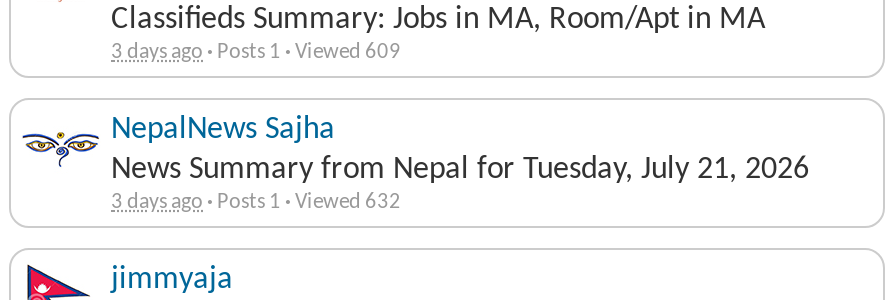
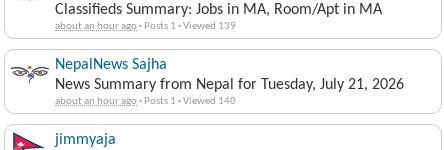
[111,42,401,64] 3 days ago · Posts 1 · Viewed 609 -> [55,21,236,32] about an hour ago · Posts 1 · Viewed 139
[111,192,401,214] 3 days ago · Posts 1 · Viewed 632 -> [55,96,236,107] about an hour ago · Posts 1 · Viewed 140

